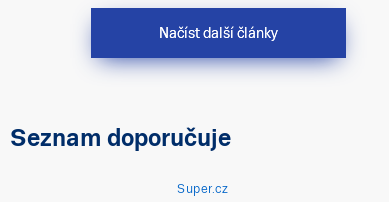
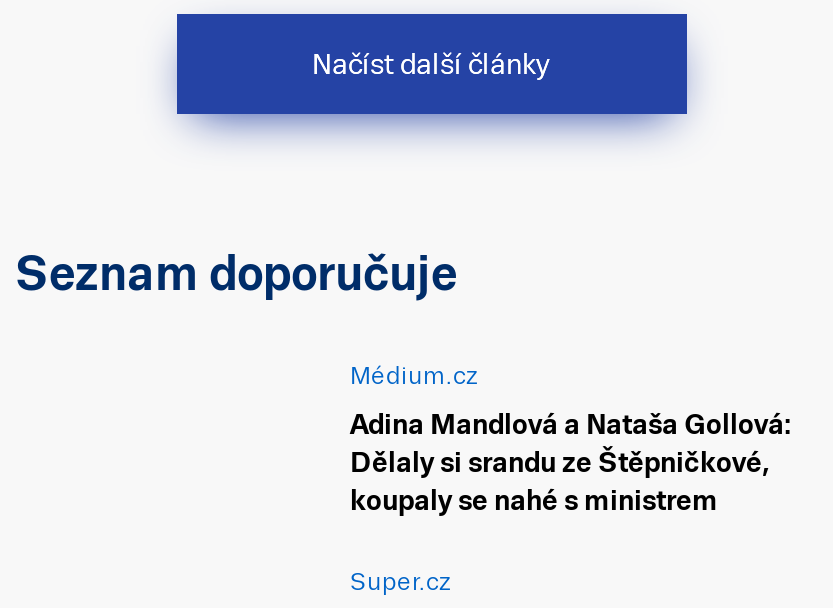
none -> [350,362,792,516] Médium.cz | Adina Mandlová a Nataša Gollová: | Dělaly si srandu ze Štěpničkové, | koupaly se nahé s ministrem

